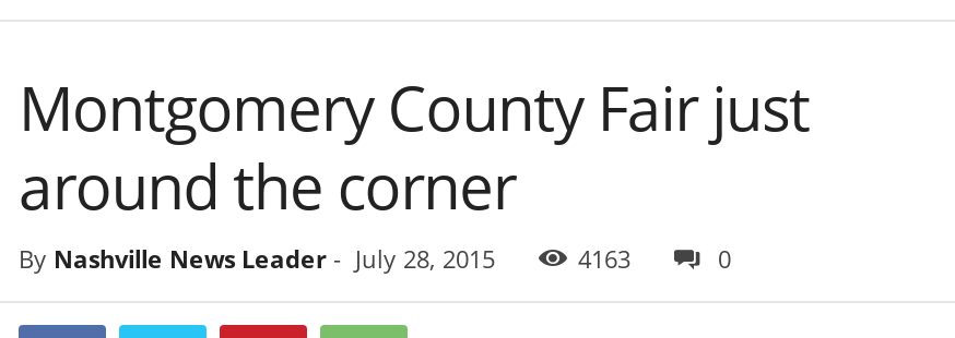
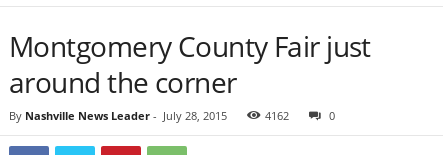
[578,242,630,275] 4163 -> [265,108,289,123] 4162

